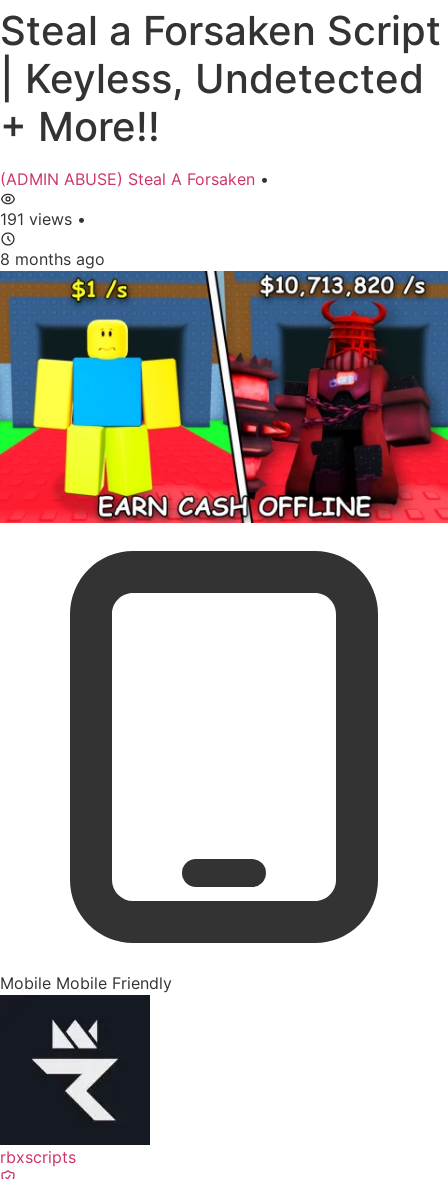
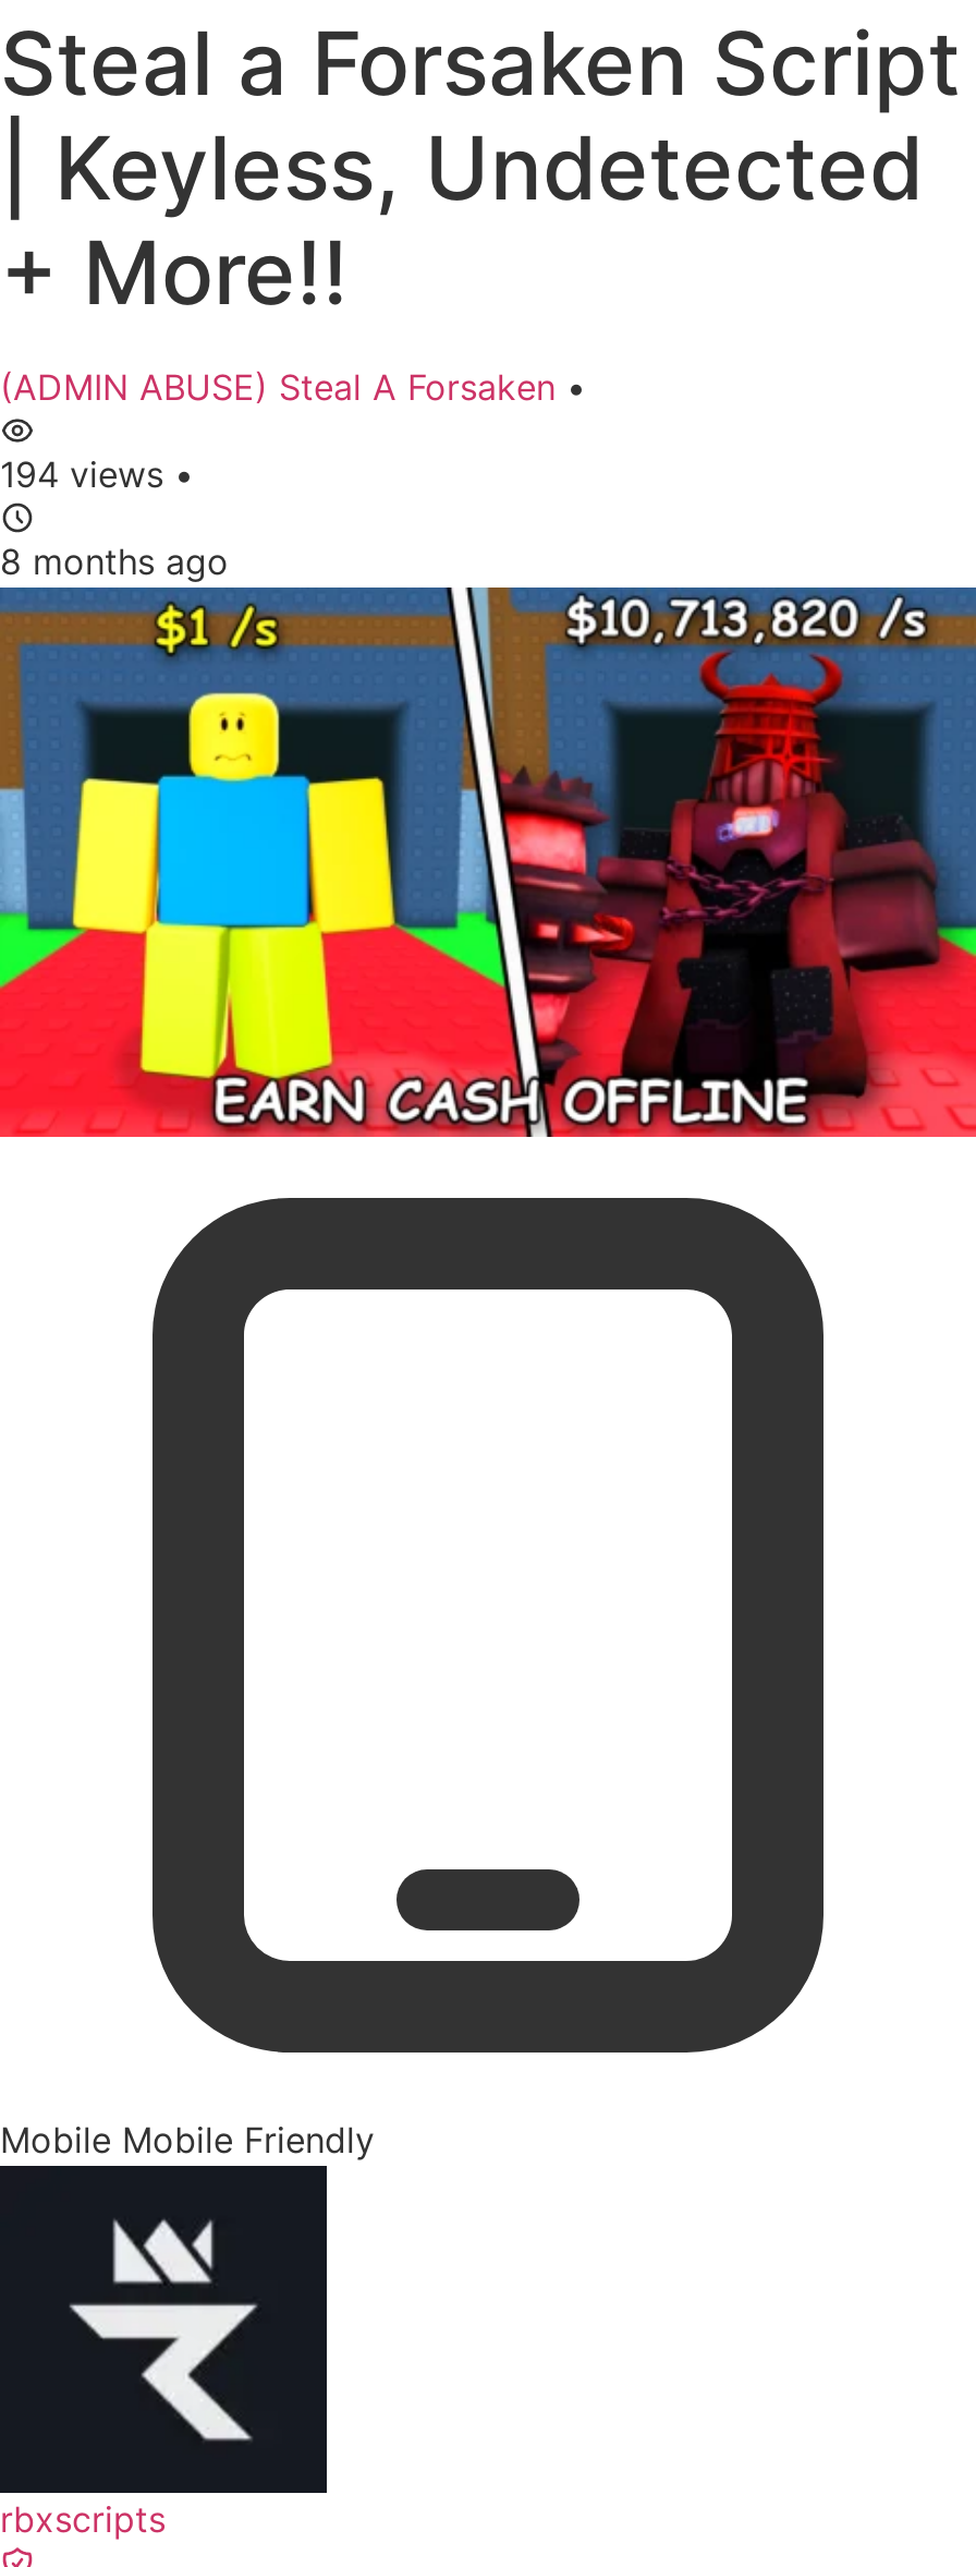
[0,209,86,229] 191 views • -> [0,452,194,496] 194 views •

